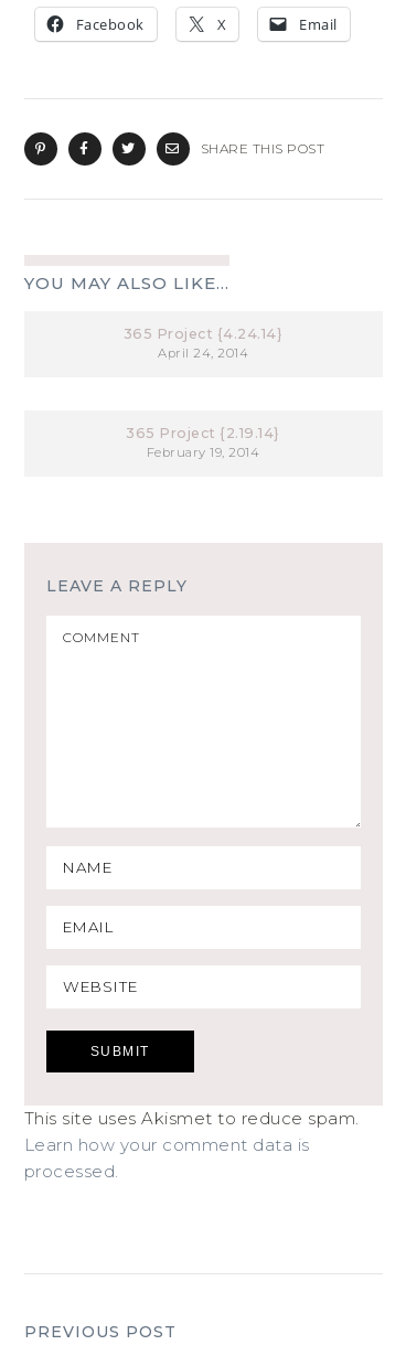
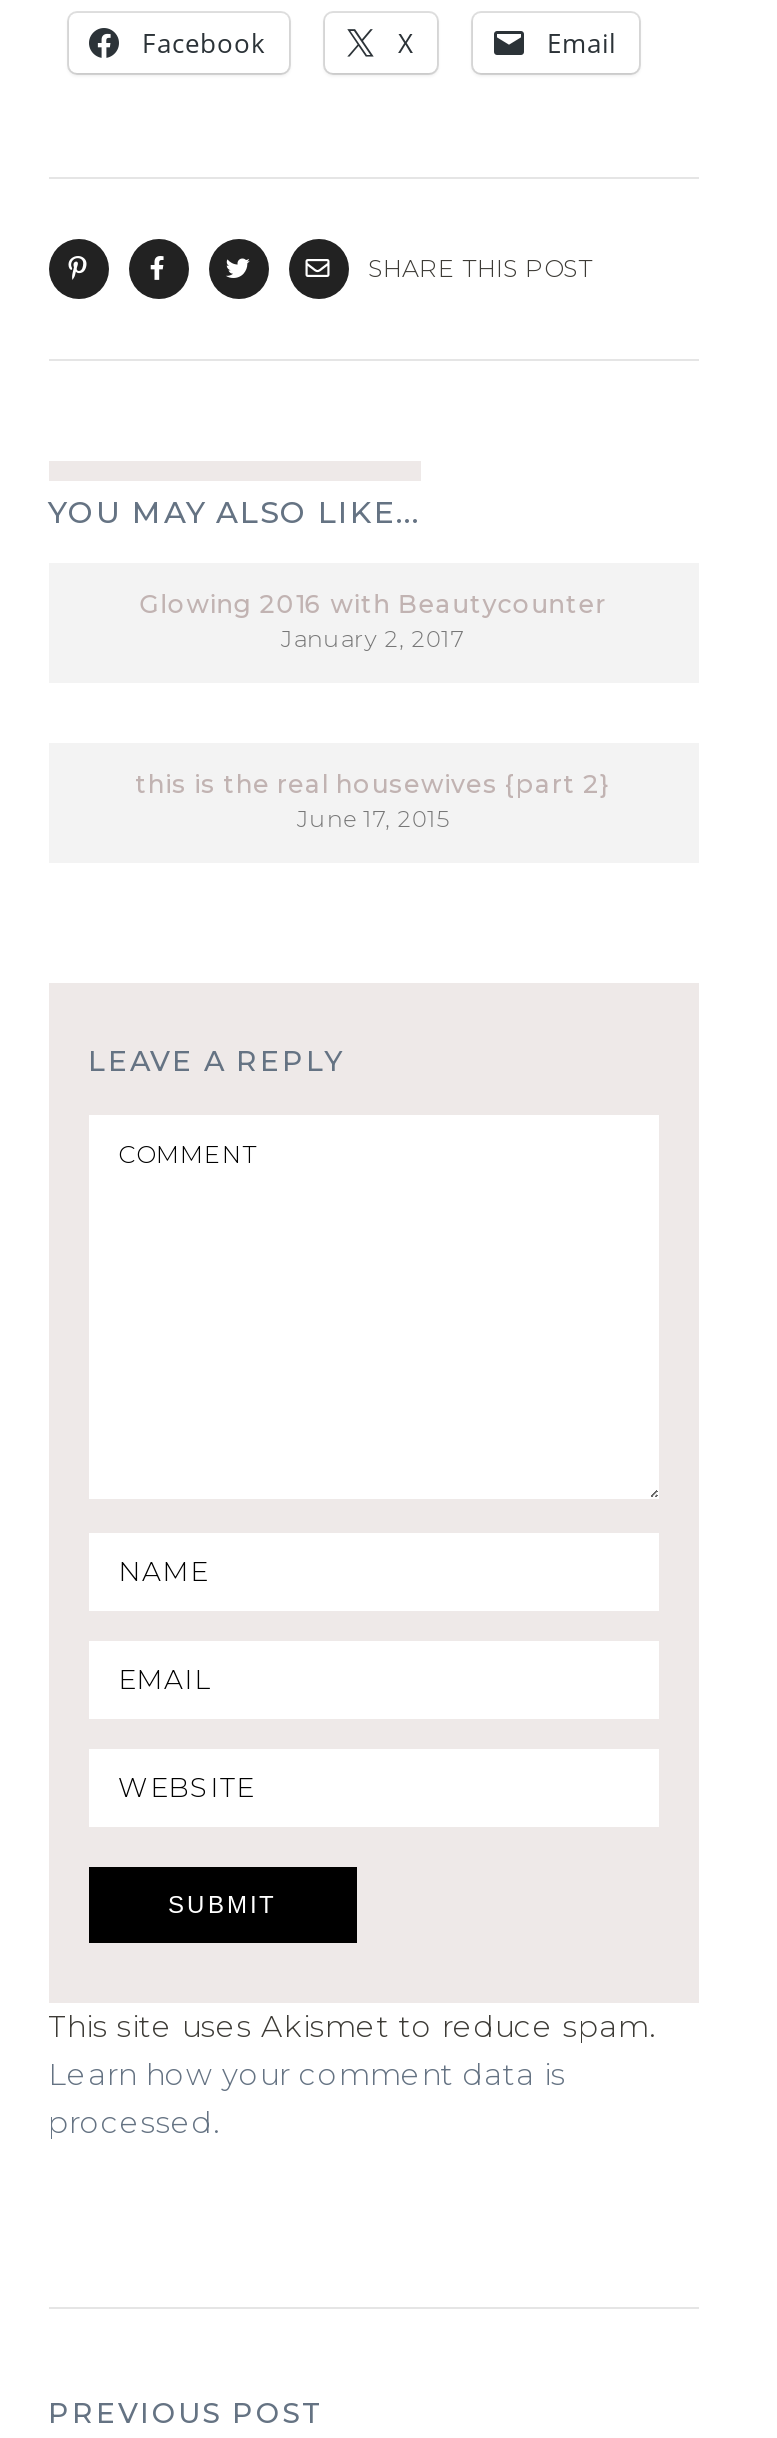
[123,325,283,360] 365 Project {4.24.14} | April 24, 2014 -> [139,589,607,653] Glowing 2016 with Beautycounter | January 2, 2017
[126,424,280,460] 365 Project {2.19.14} | February 19, 2014 -> [135,769,611,833] this is the real housewives {part 2} | June 17, 2015

